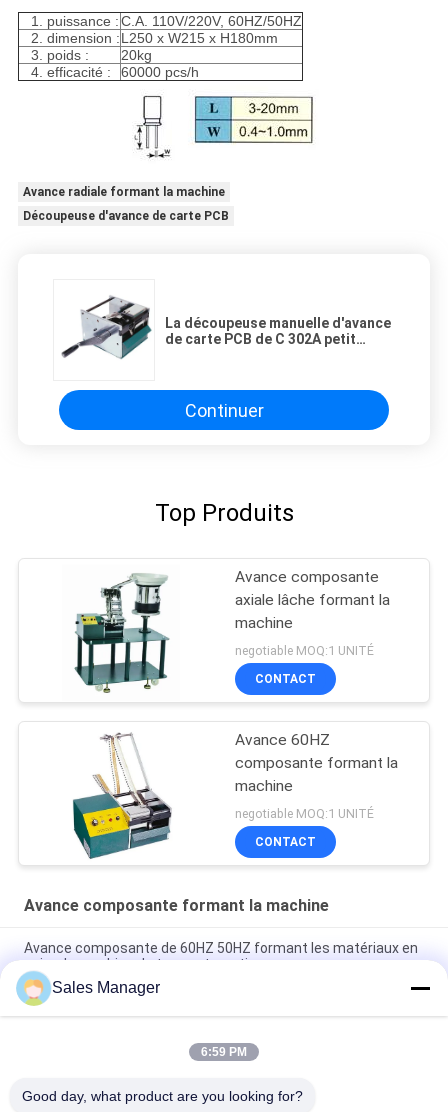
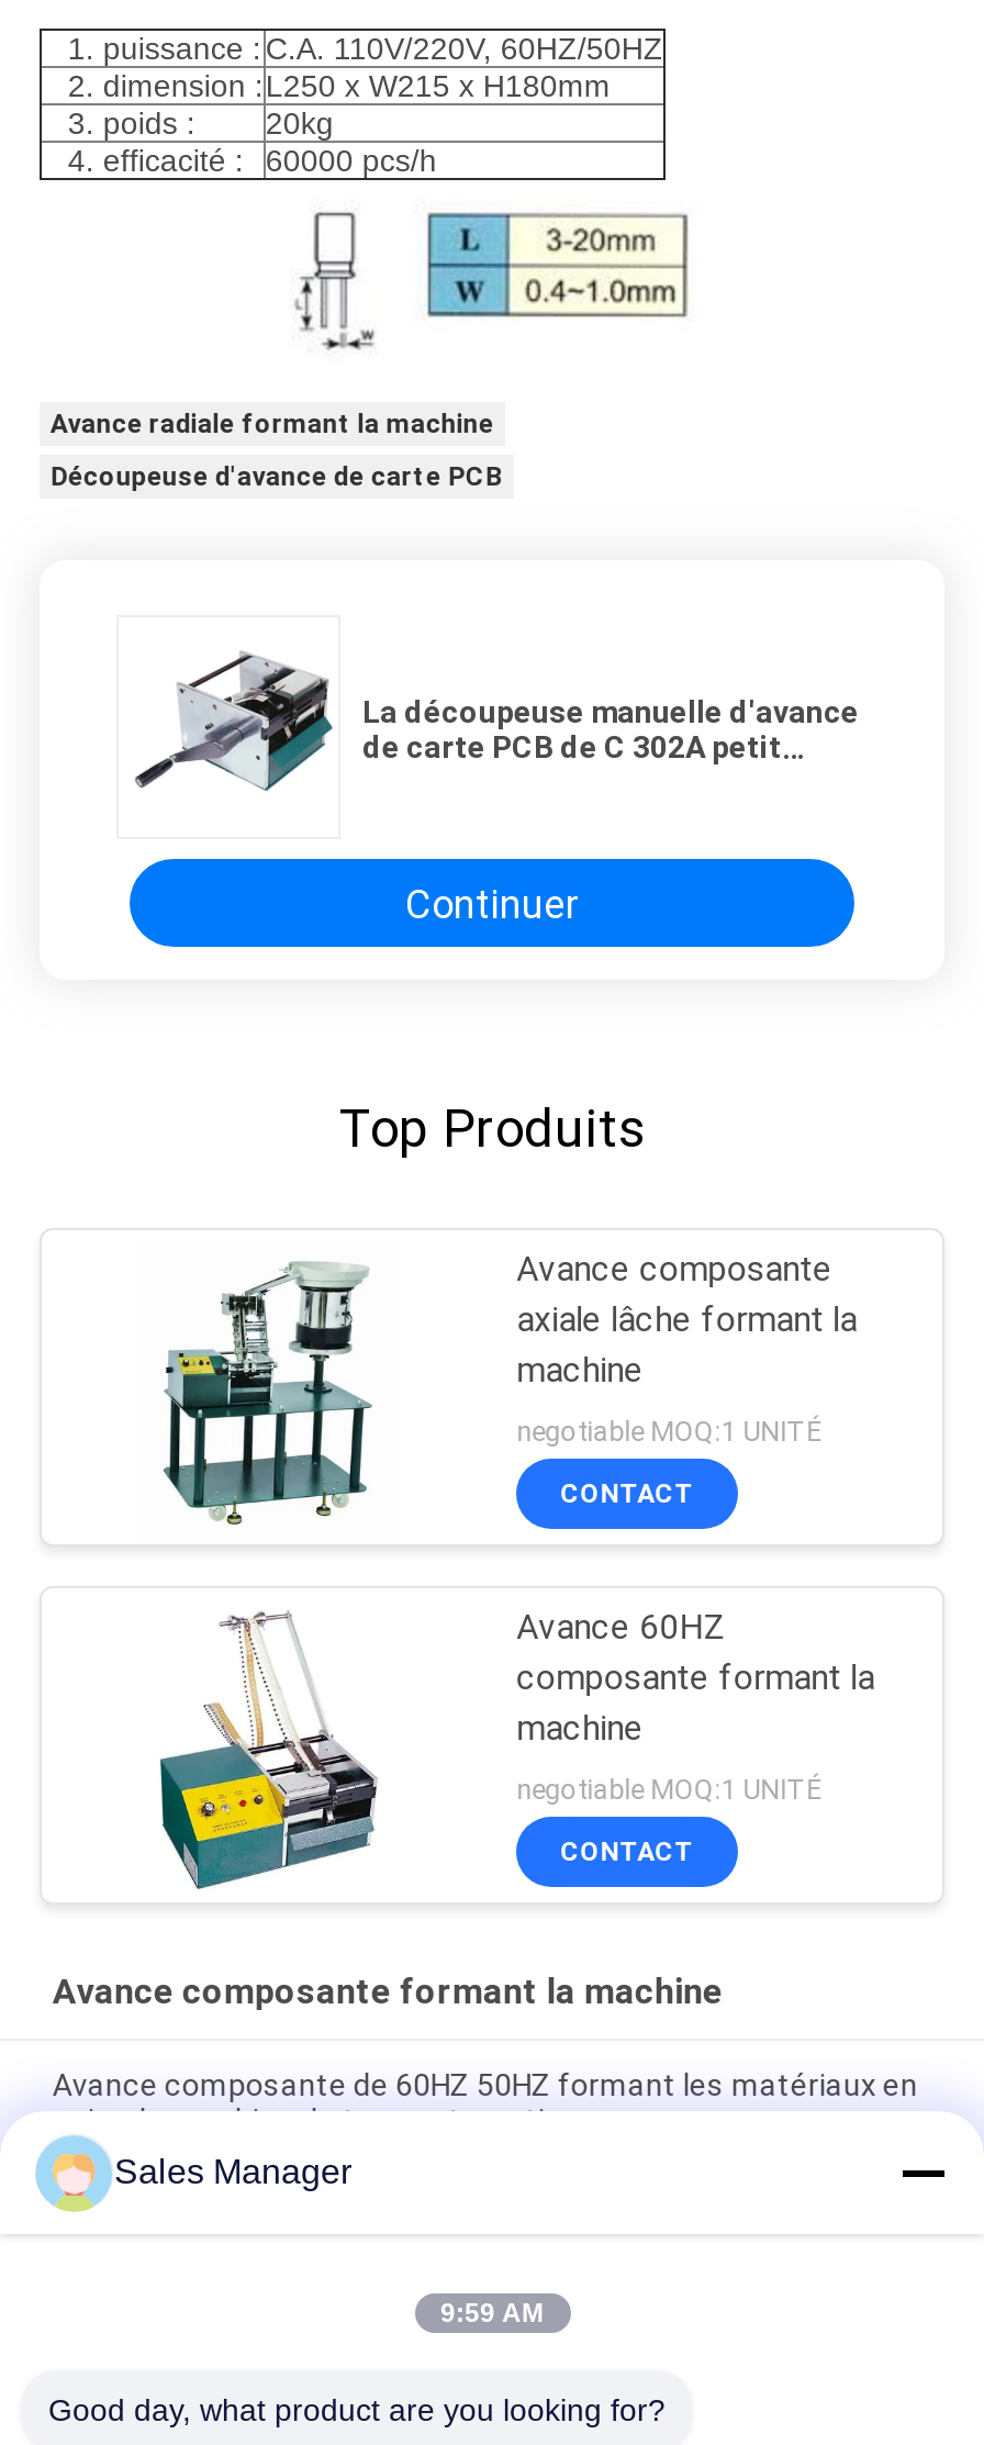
[201,1045,247,1059] 6:59 PM -> [440,2298,544,2329] 9:59 AM

